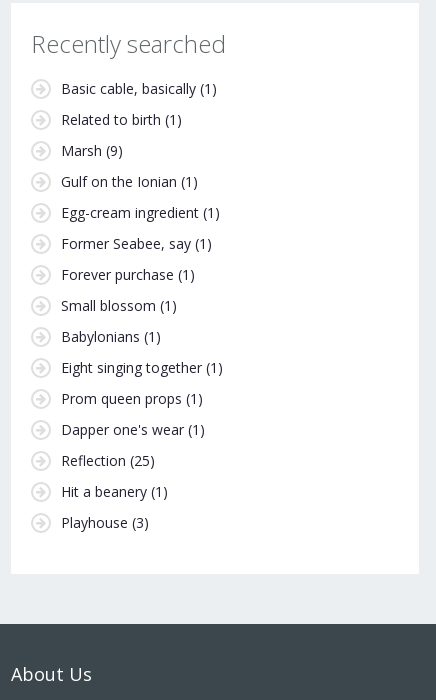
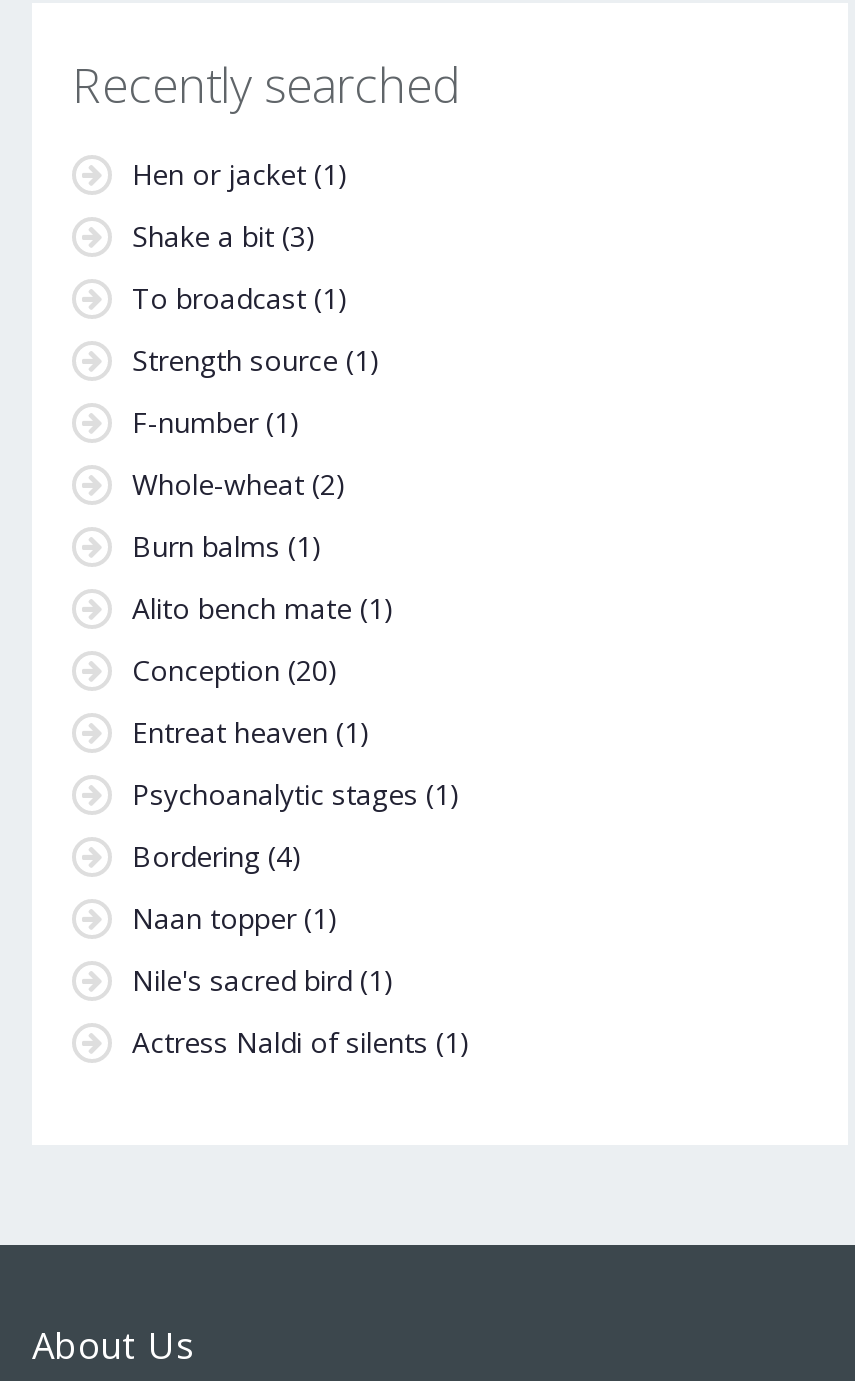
[61,79,217,98] Basic cable, basically (1) -> [132,155,348,193] Hen or jacket (1)
[61,110,182,129] Related to birth (1) -> [132,217,316,255] Shake a bit (3)
[61,141,123,160] Marsh (9) -> [132,279,348,317] To broadcast (1)
[61,172,198,191] Gulf on the Ionian (1) -> [132,341,380,379] Strength source (1)
[61,203,220,222] Egg-cream ingredient (1) -> [132,403,300,441] F-number (1)
[61,234,212,253] Former Seabee, say (1) -> [132,465,346,503] Whole-wheat (2)
[61,265,195,284] Forever purchase (1) -> [132,527,322,565] Burn balms (1)
[61,296,177,315] Small blossom (1) -> [132,589,394,627] Alito bench mate (1)
[61,327,161,346] Babylonians (1) -> [132,651,338,689] Conception (20)
[61,358,223,377] Eight singing together (1) -> [132,713,370,751] Entreat heaven (1)
[61,389,203,408] Prom queen props (1) -> [132,775,460,813] Psychoanalytic stages (1)
[61,420,205,439] Dapper one's wear (1) -> [132,837,302,875] Bordering (4)
[61,451,155,470] Reflection (25) -> [132,899,338,937] Naan topper (1)
[61,482,168,501] Hit a beanery (1) -> [132,961,394,999] Nile's sacred bird (1)
[61,513,149,532] Playhouse (3) -> [132,1023,470,1061] Actress Naldi of silents (1)

